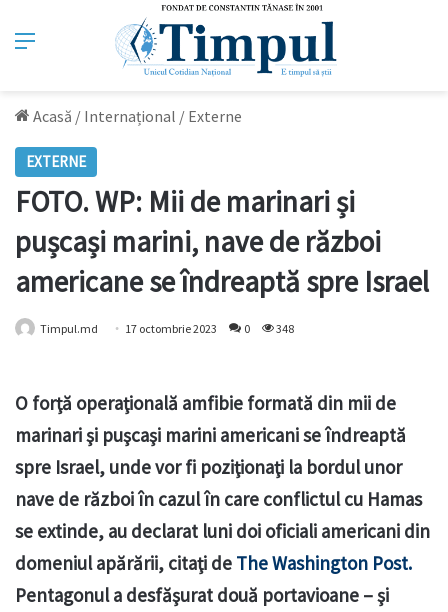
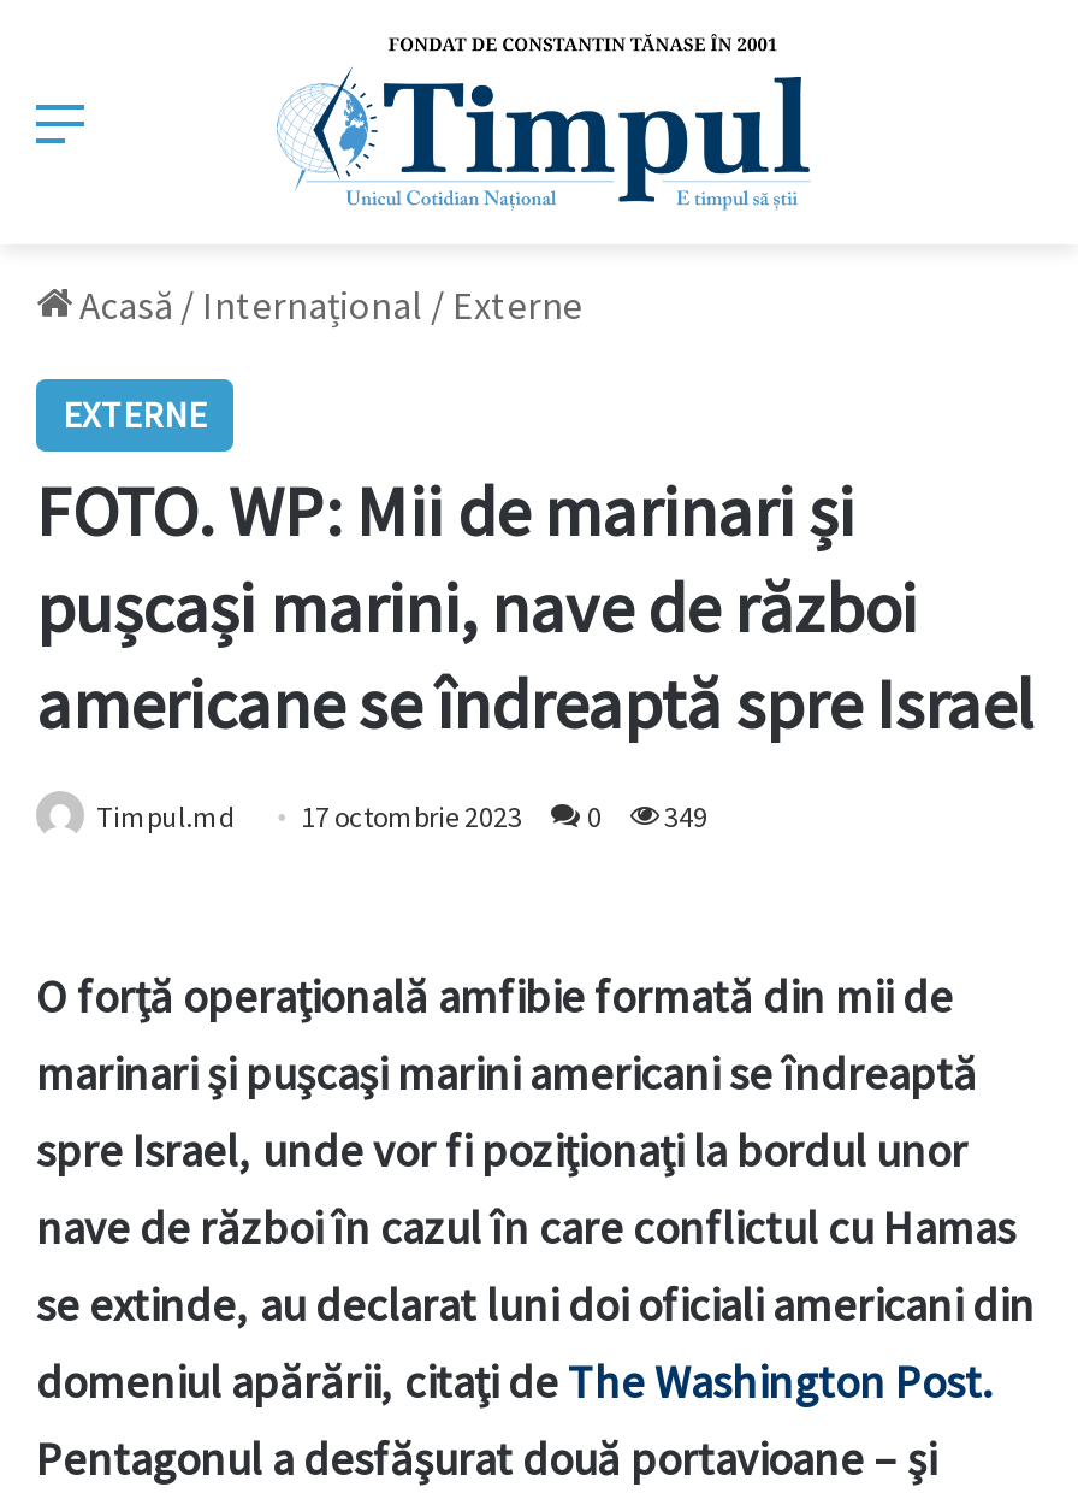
[40,321,294,336] Timpul.md 17 octombrie 2023 0 348 -> [96,799,707,835] Timpul.md 17 octombrie 2023 0 349

